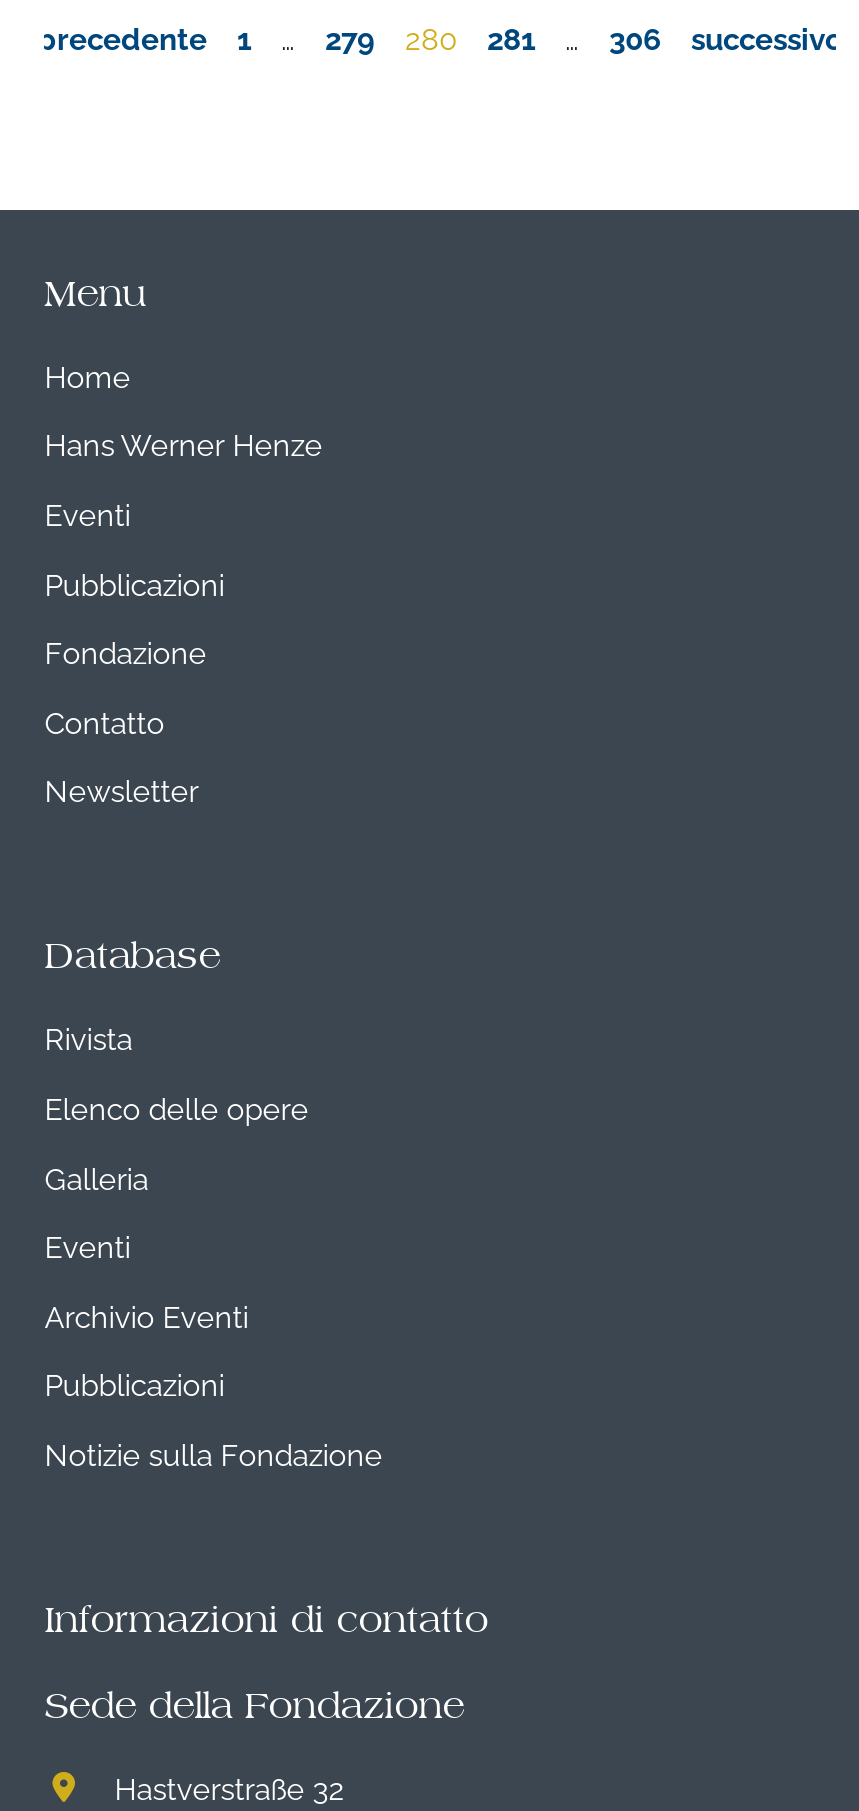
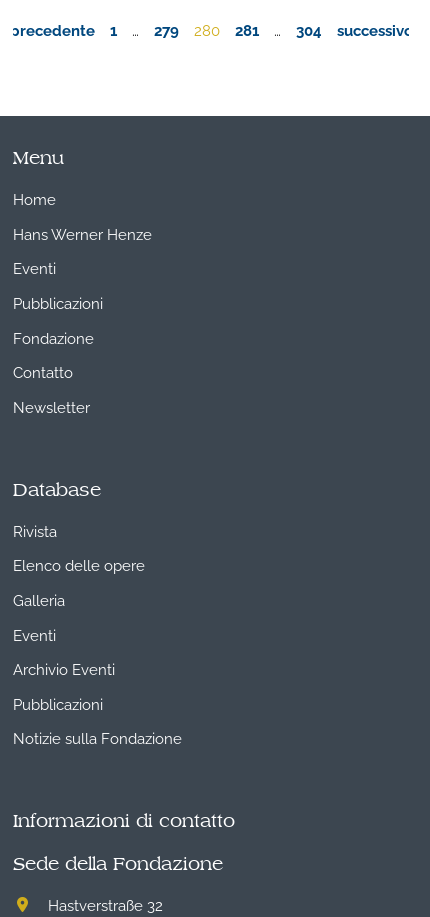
[609,16,661,56] 306 -> [295,19,321,39] 304

